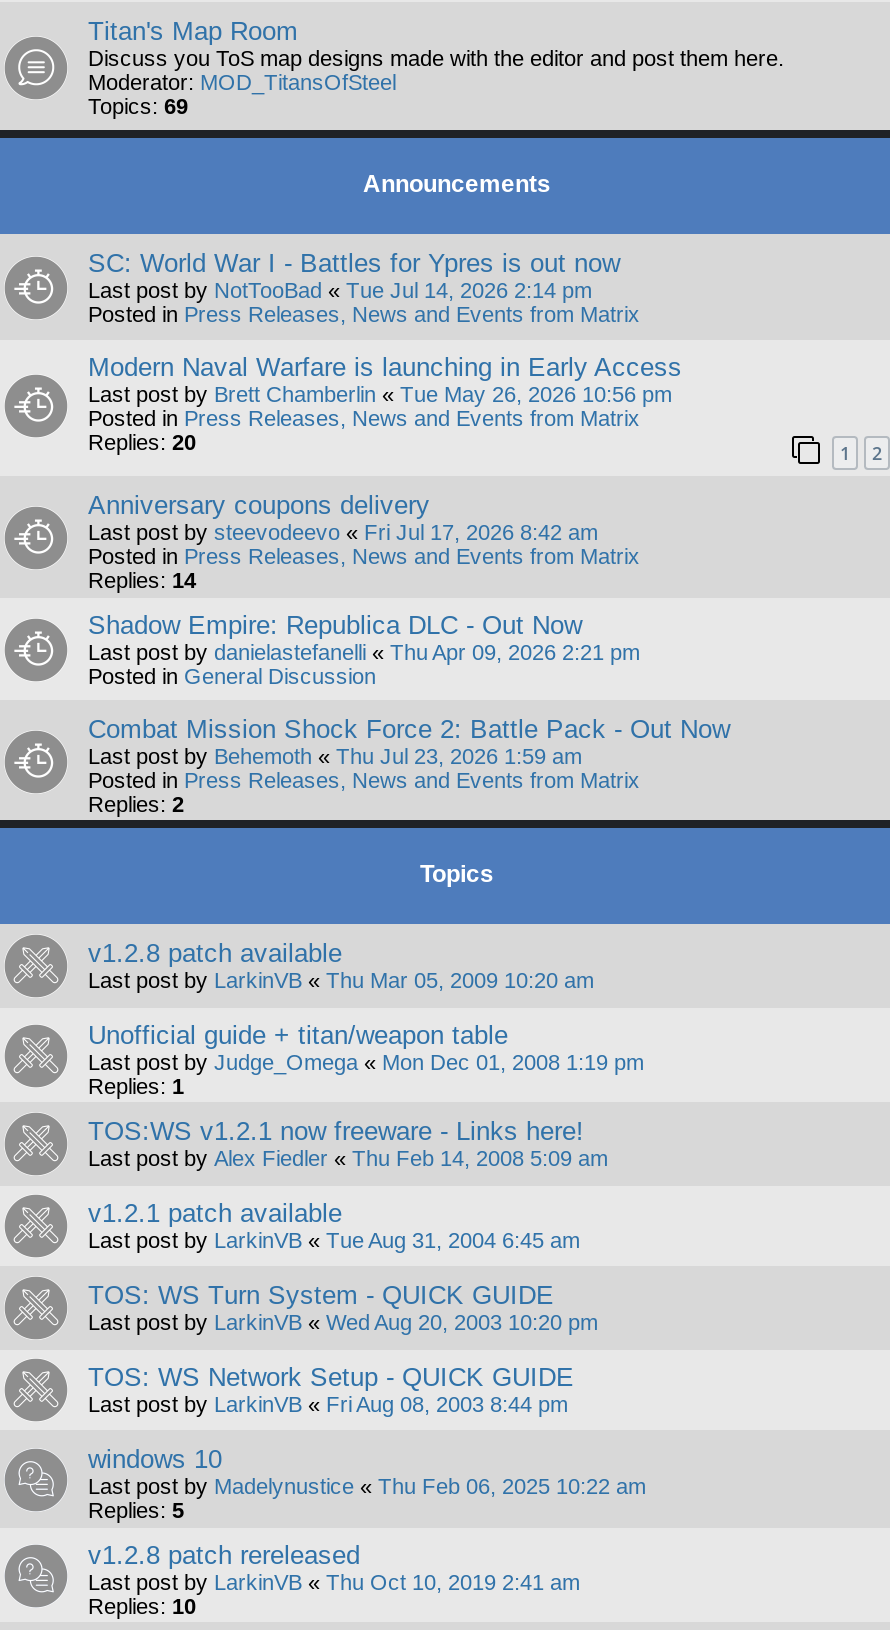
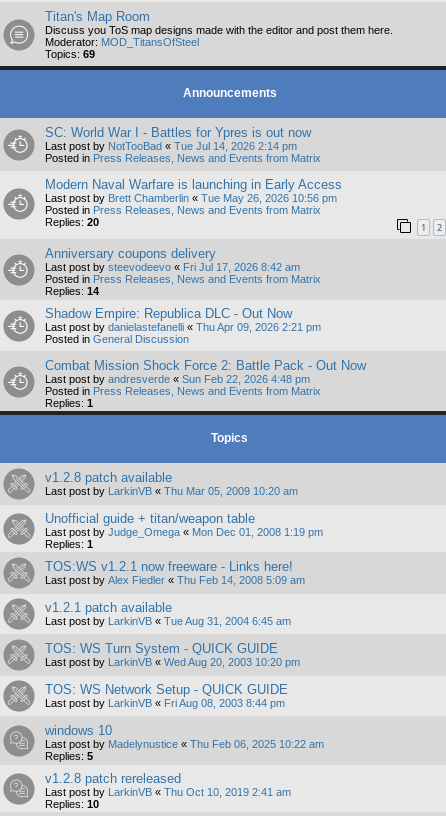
[88,744,582,768] Last post by Behemoth «Thu Jul 23, 2026 1:59 am -> [45,373,310,385] Last post by andresverde «Sun Feb 22, 2026 4:48 pm
[88,792,184,816] Replies: 2 -> [45,397,93,409] Replies: 1

